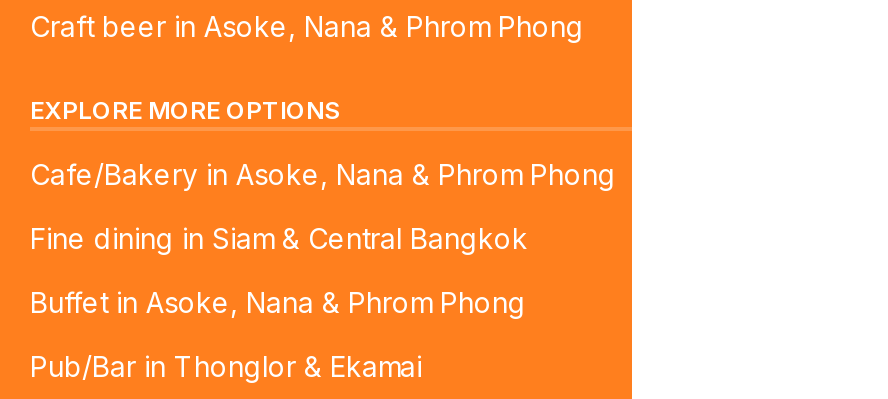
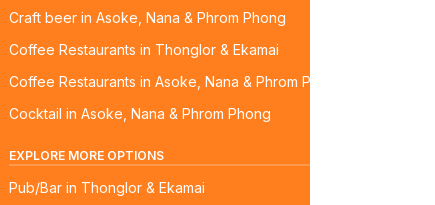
none -> [9,41,345,122] Coffee Restaurants in Thonglor & Ekamai | Coffee Restaurants in Asoke, Nana & Phrom Phong | Cocktail in Asoke, Nana & Phrom Phong
moved [30,95,340,125] -> [9,148,164,163]: EXPLORE MORE OPTIONS
[30,157,616,319] Cafe/Bakery in Asoke, Nana & Phrom Phong | Fine dining in Siam & Central Bangkok | Buffet in Asoke, Nana & Phrom Phong -> none

